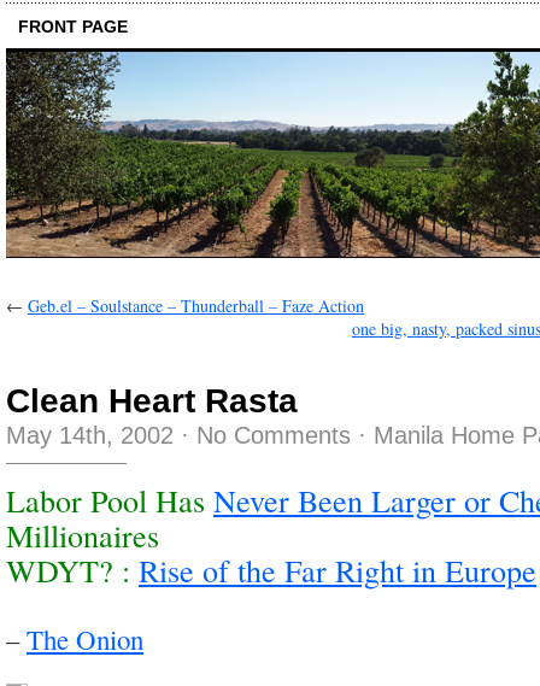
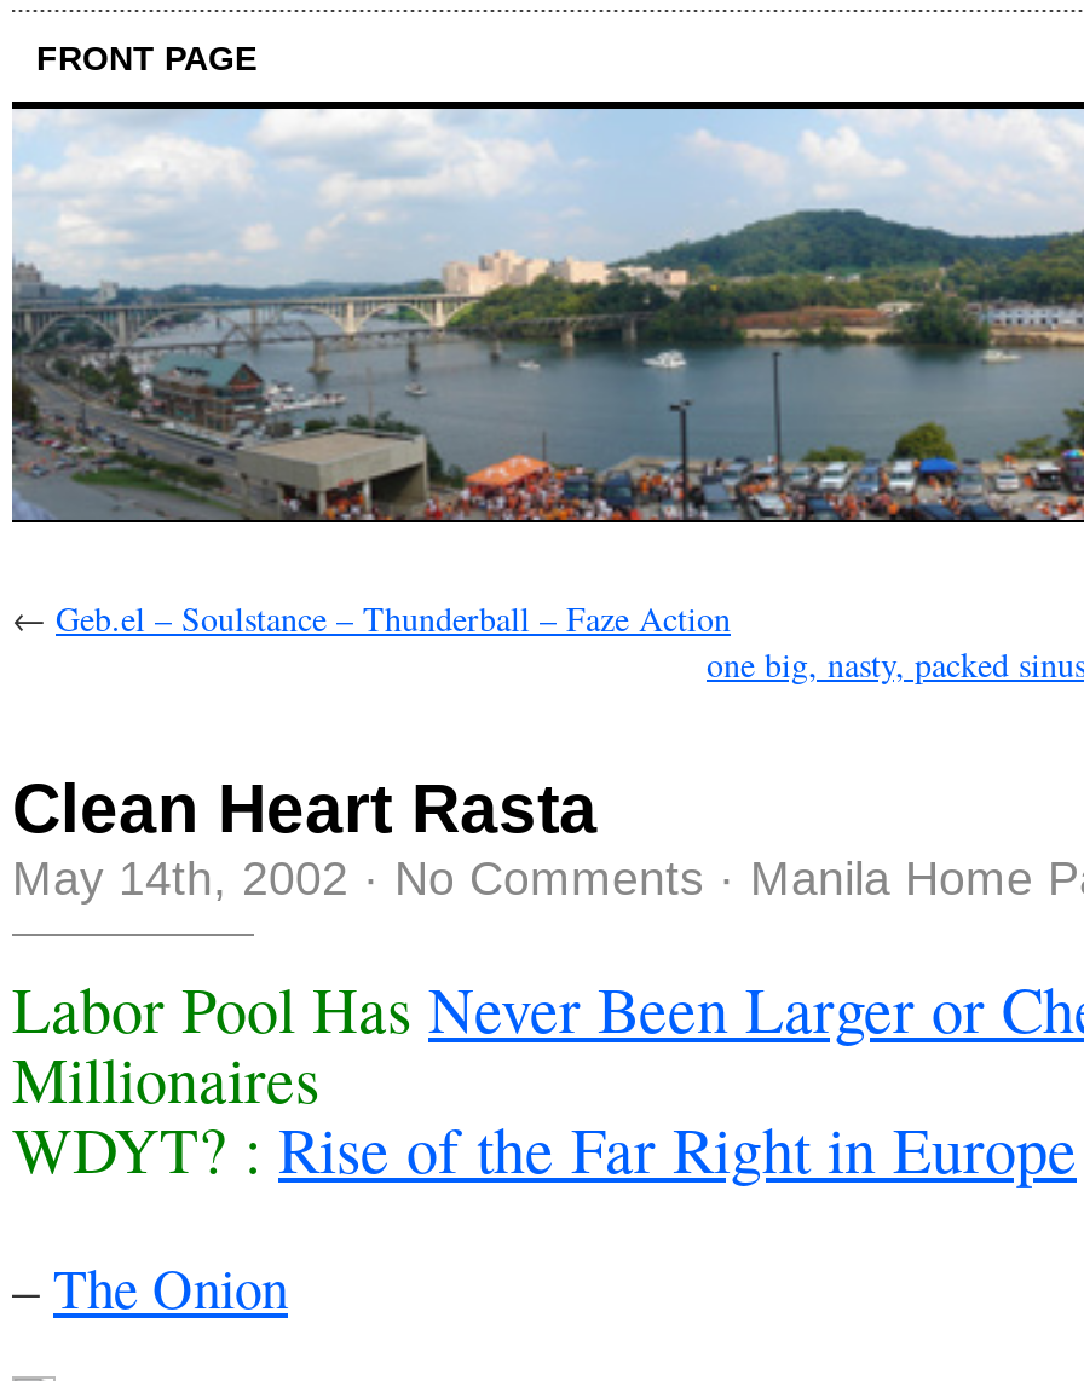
[5,51,536,258] [image] -> [10,106,1077,522] [image]

